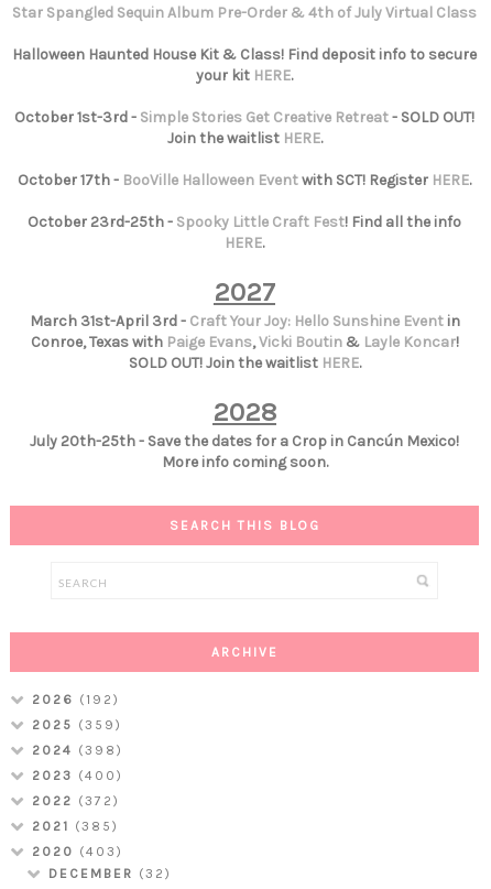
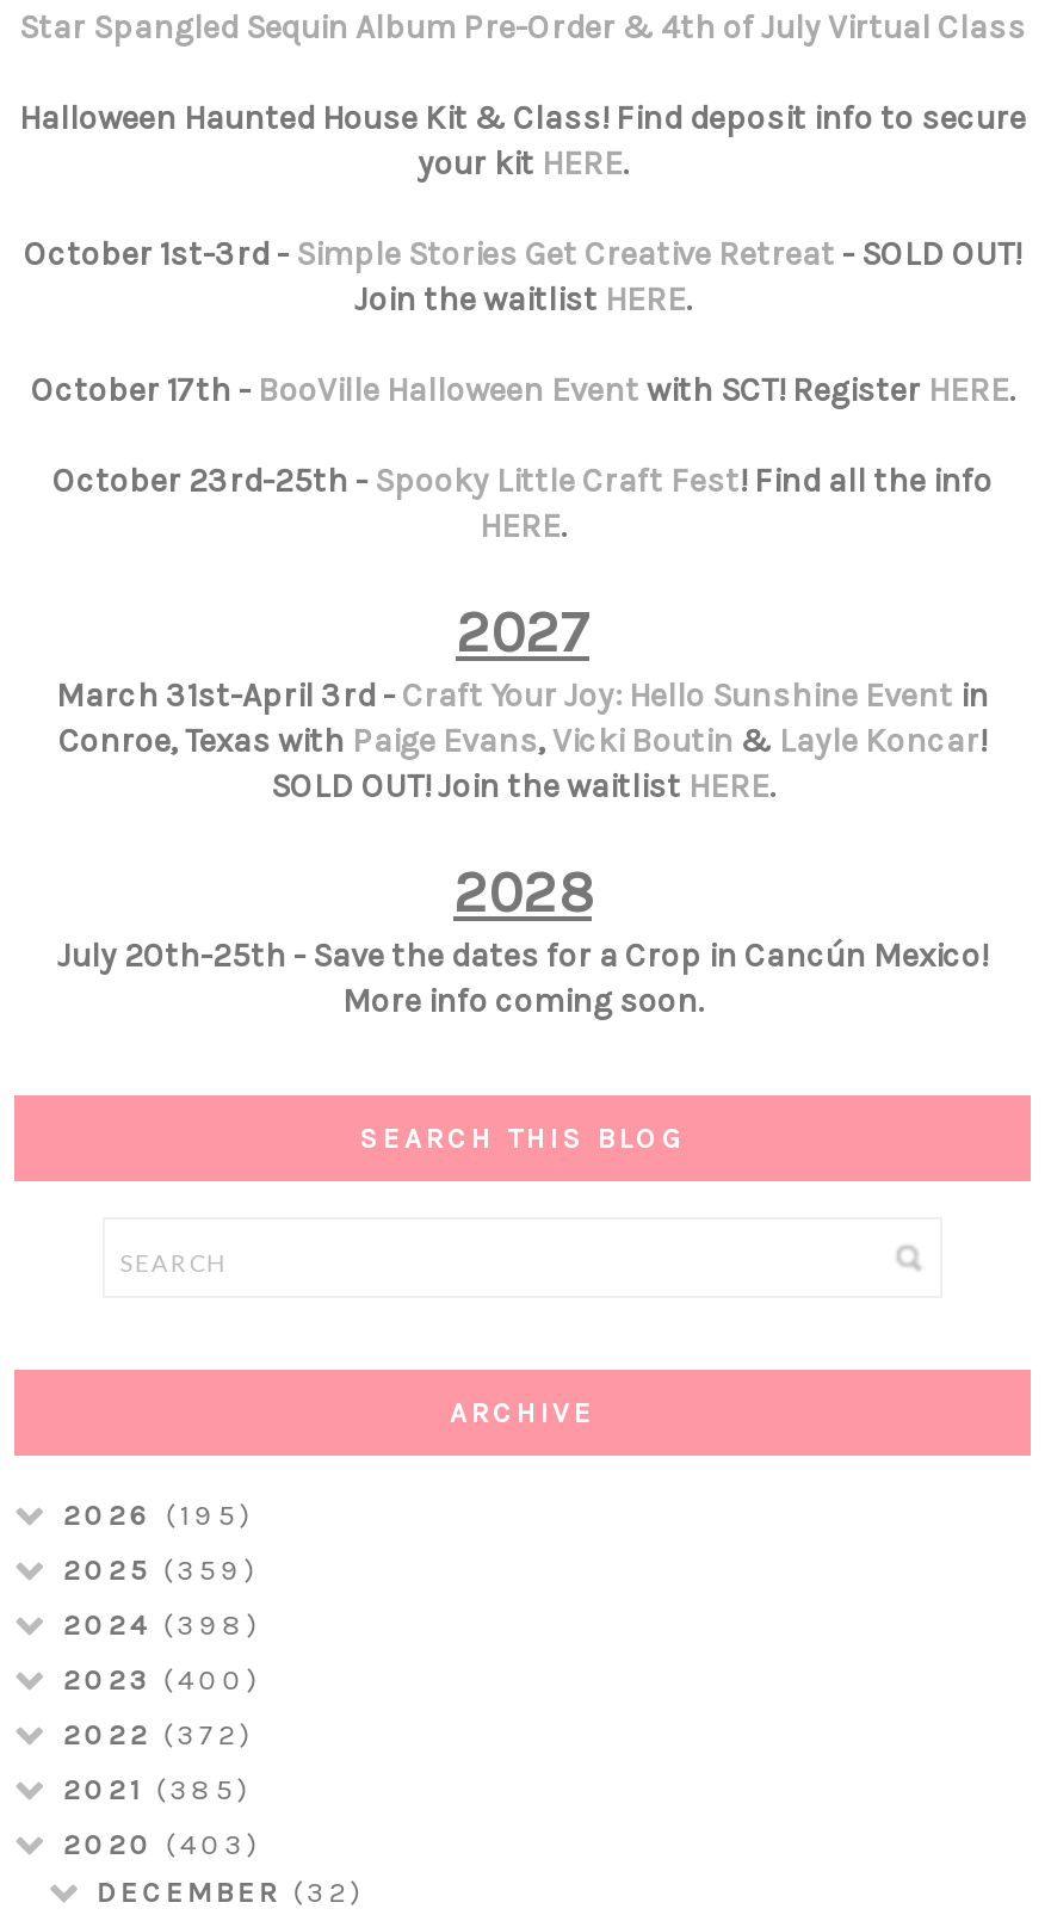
[32,692,120,707] 2026 (192) -> [63,1499,253,1533] 2026 (195)

